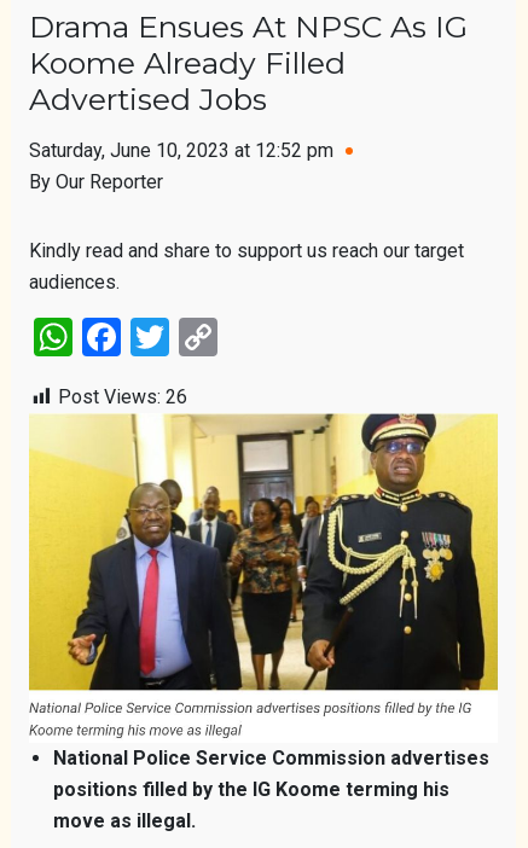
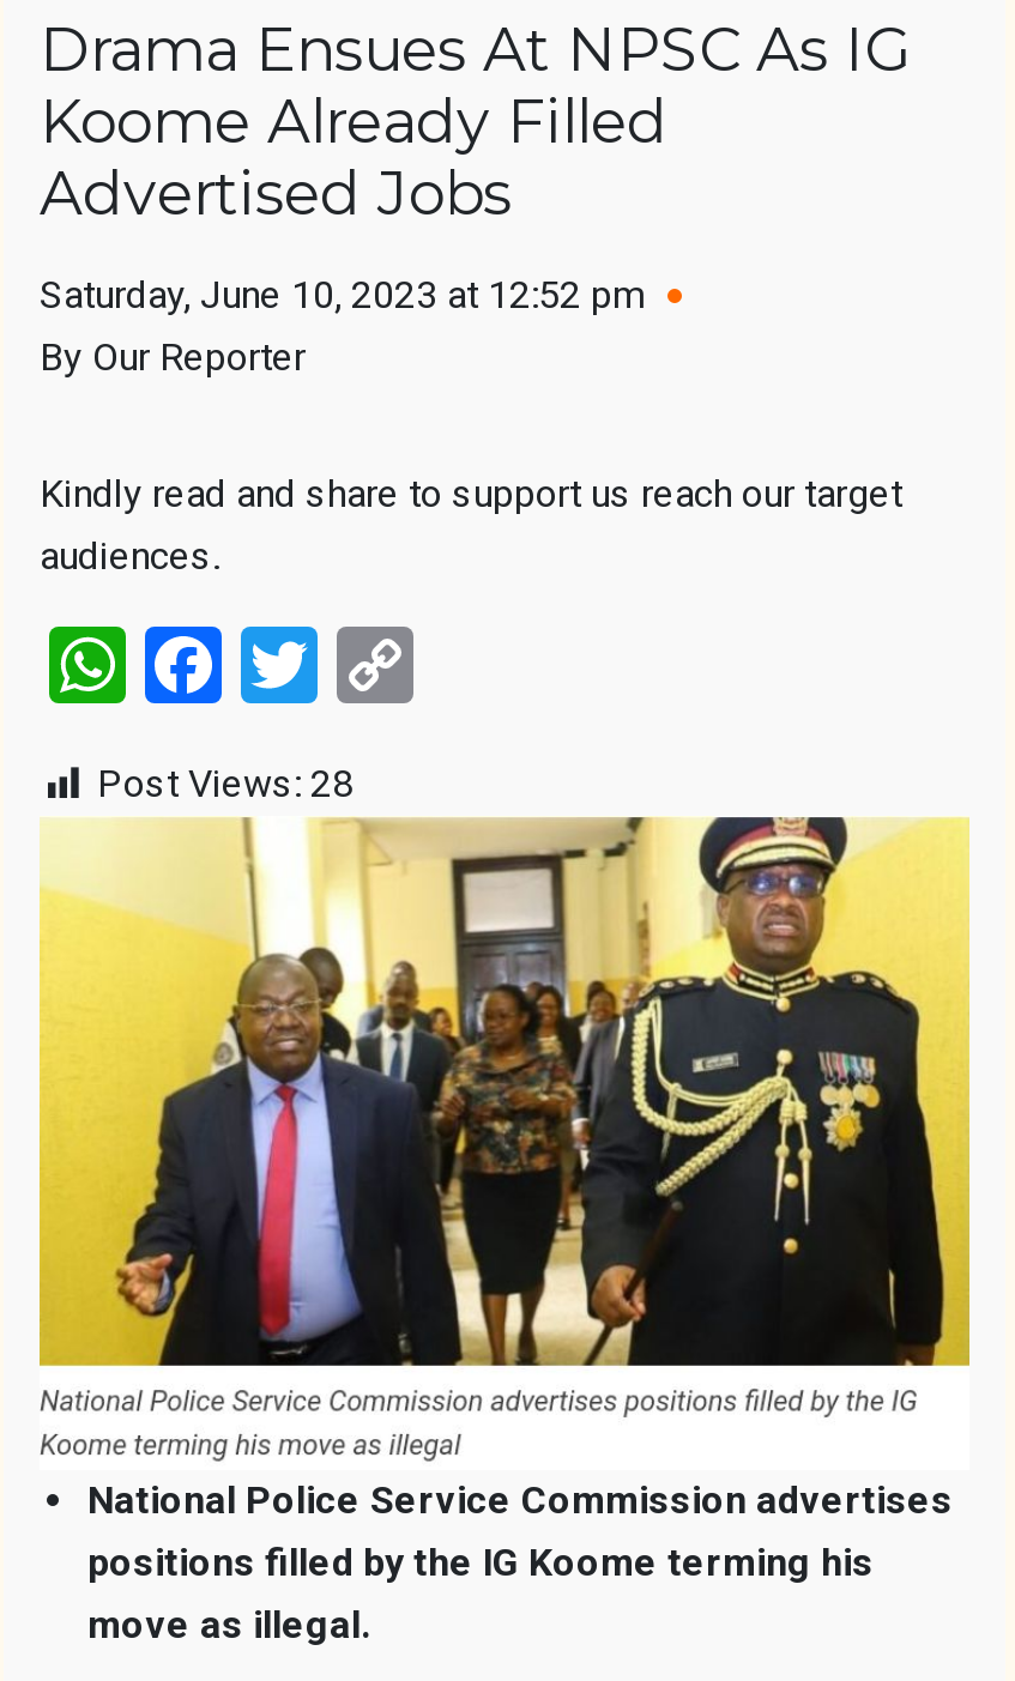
[58,385,187,408] Post Views: 26 -> [97,761,354,806] Post Views: 28

